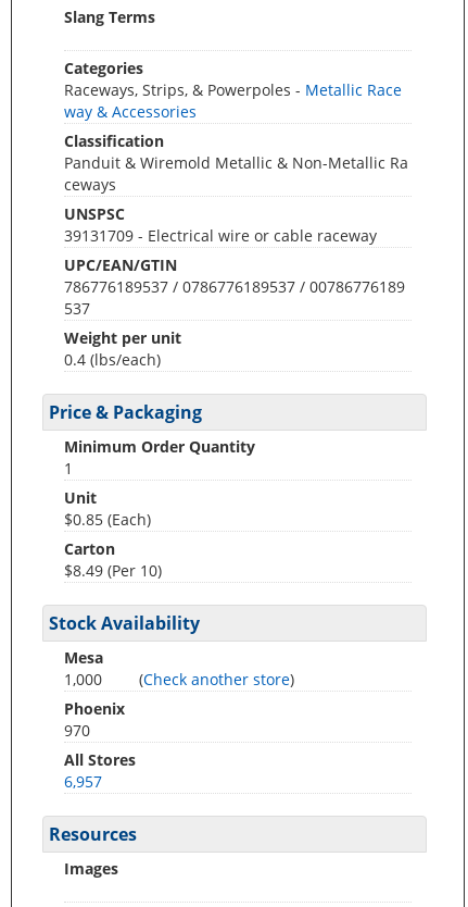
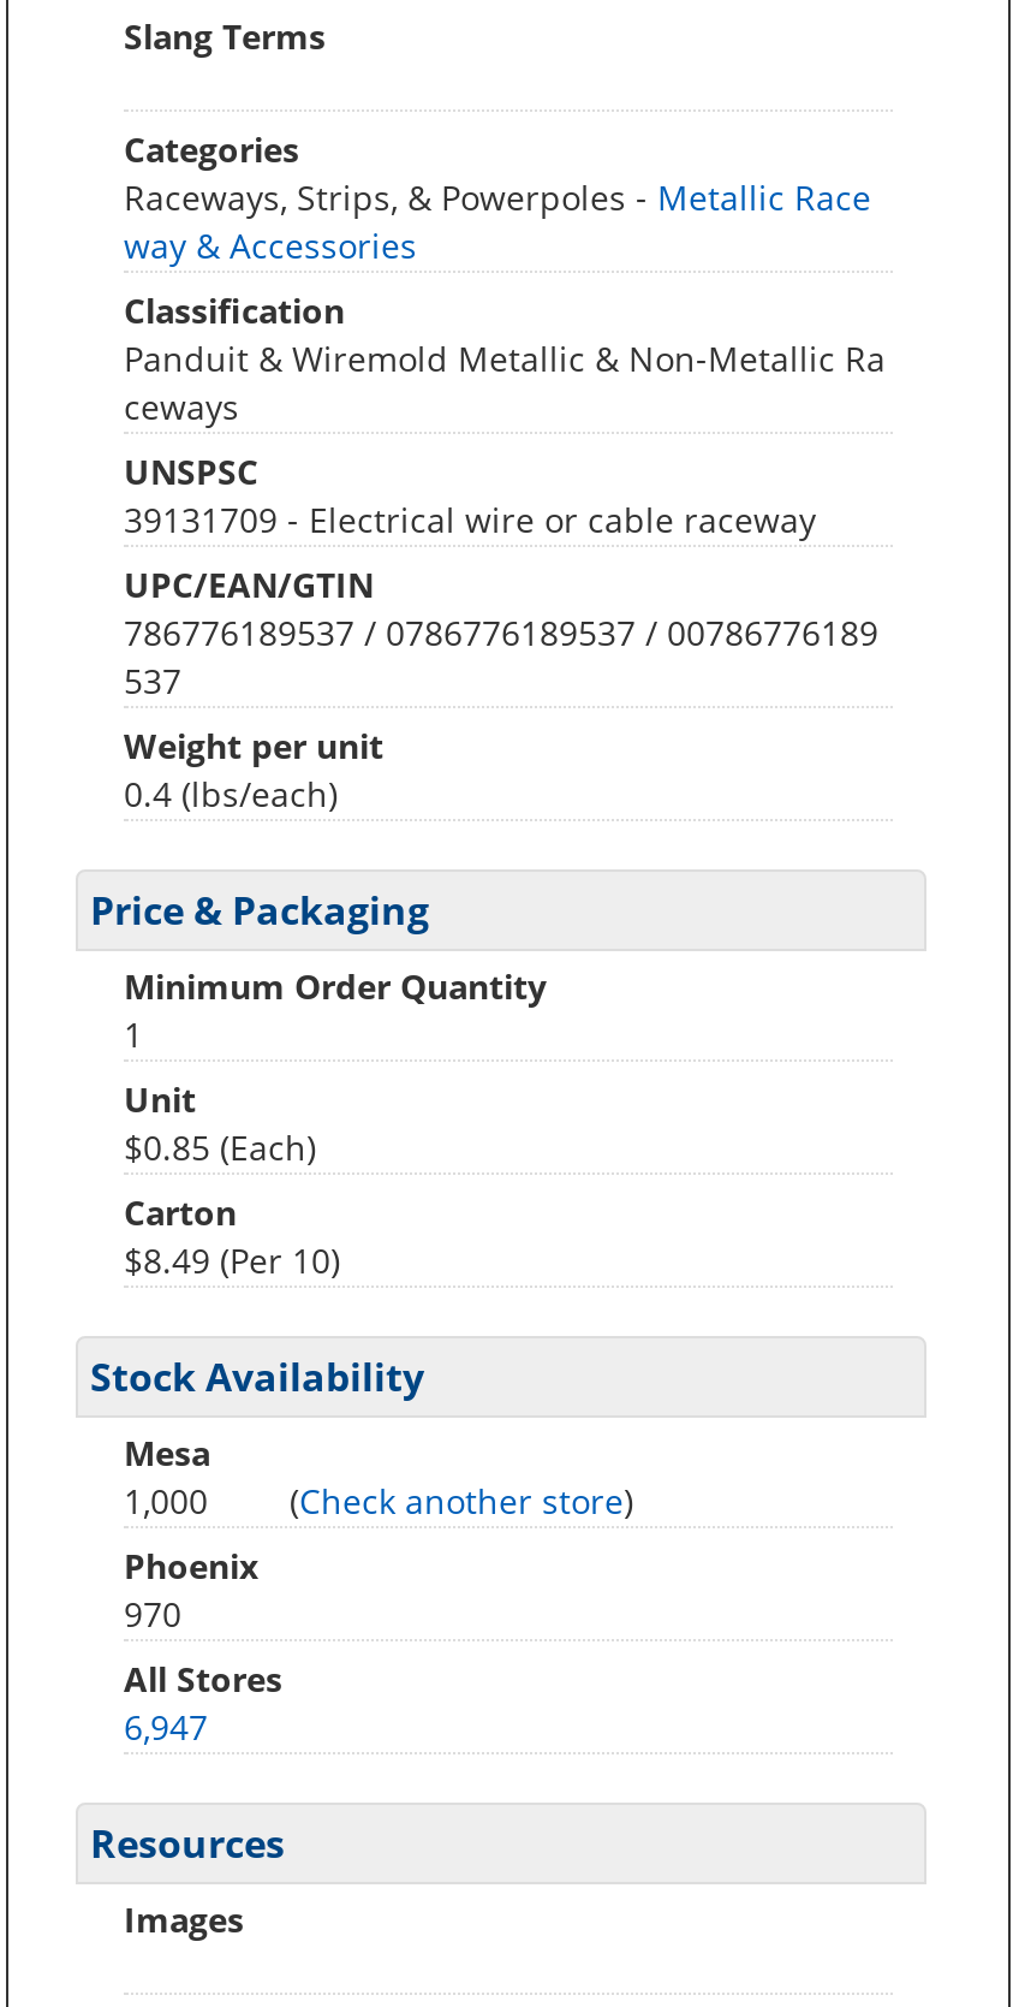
[64,771,102,791] 6,957 -> [124,1703,208,1749] 6,947

